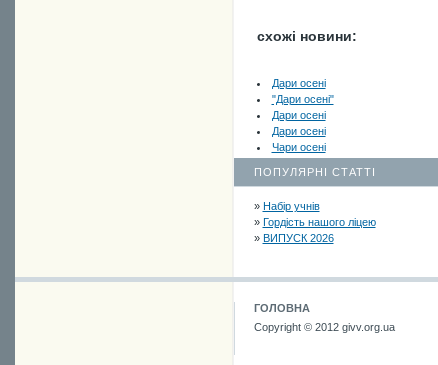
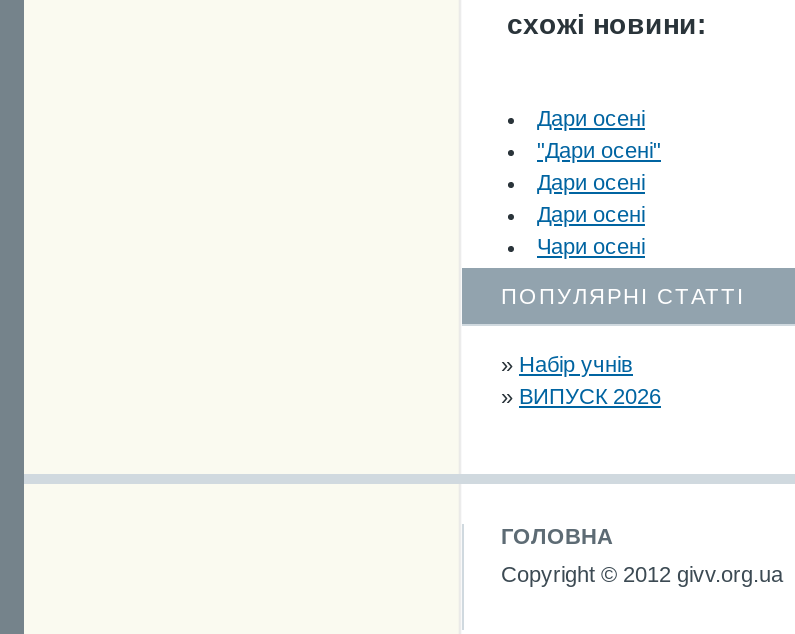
[253,216,375,228] » Гордість нашого ліцею -> none

